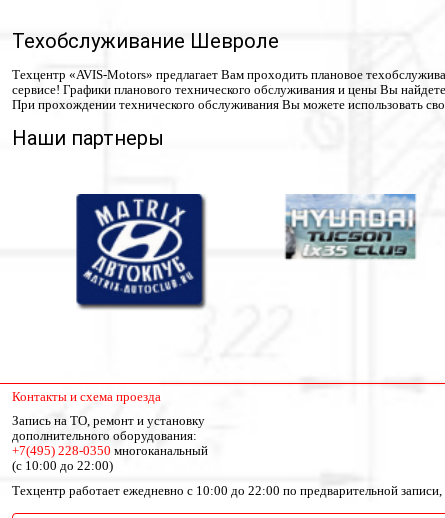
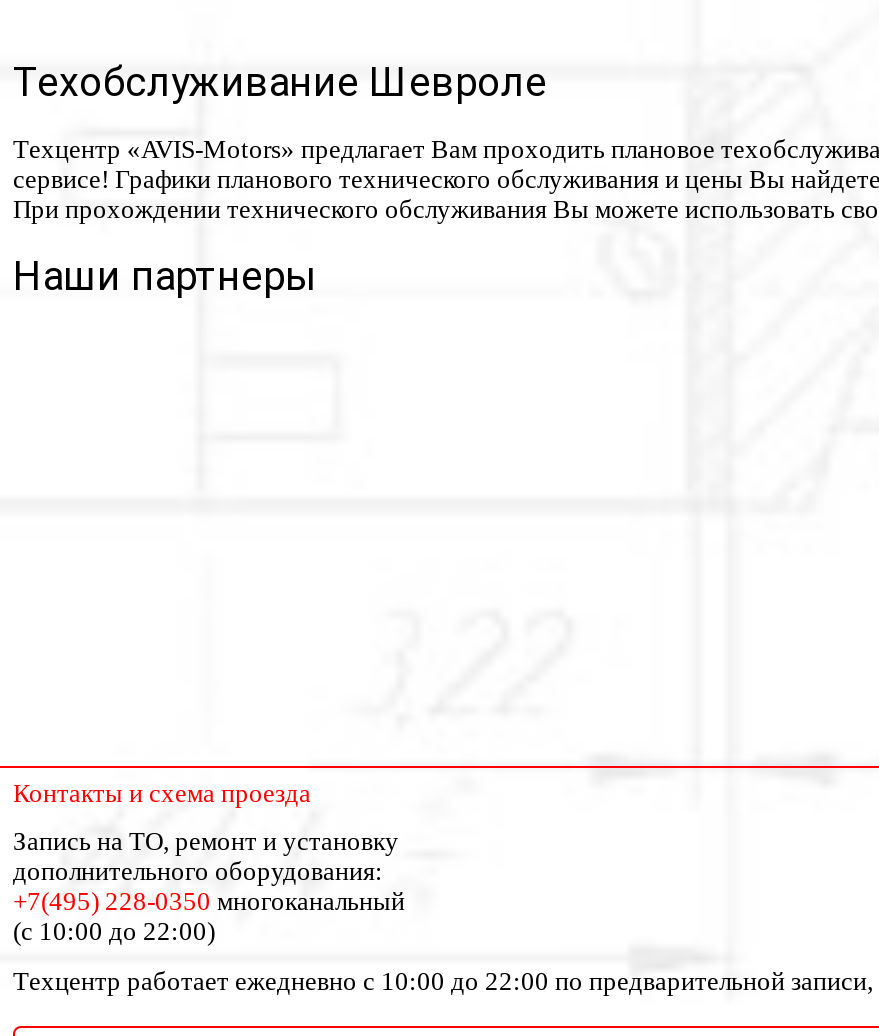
[75,193,206,310] [image] -> none
[284,193,417,260] [image] -> none

